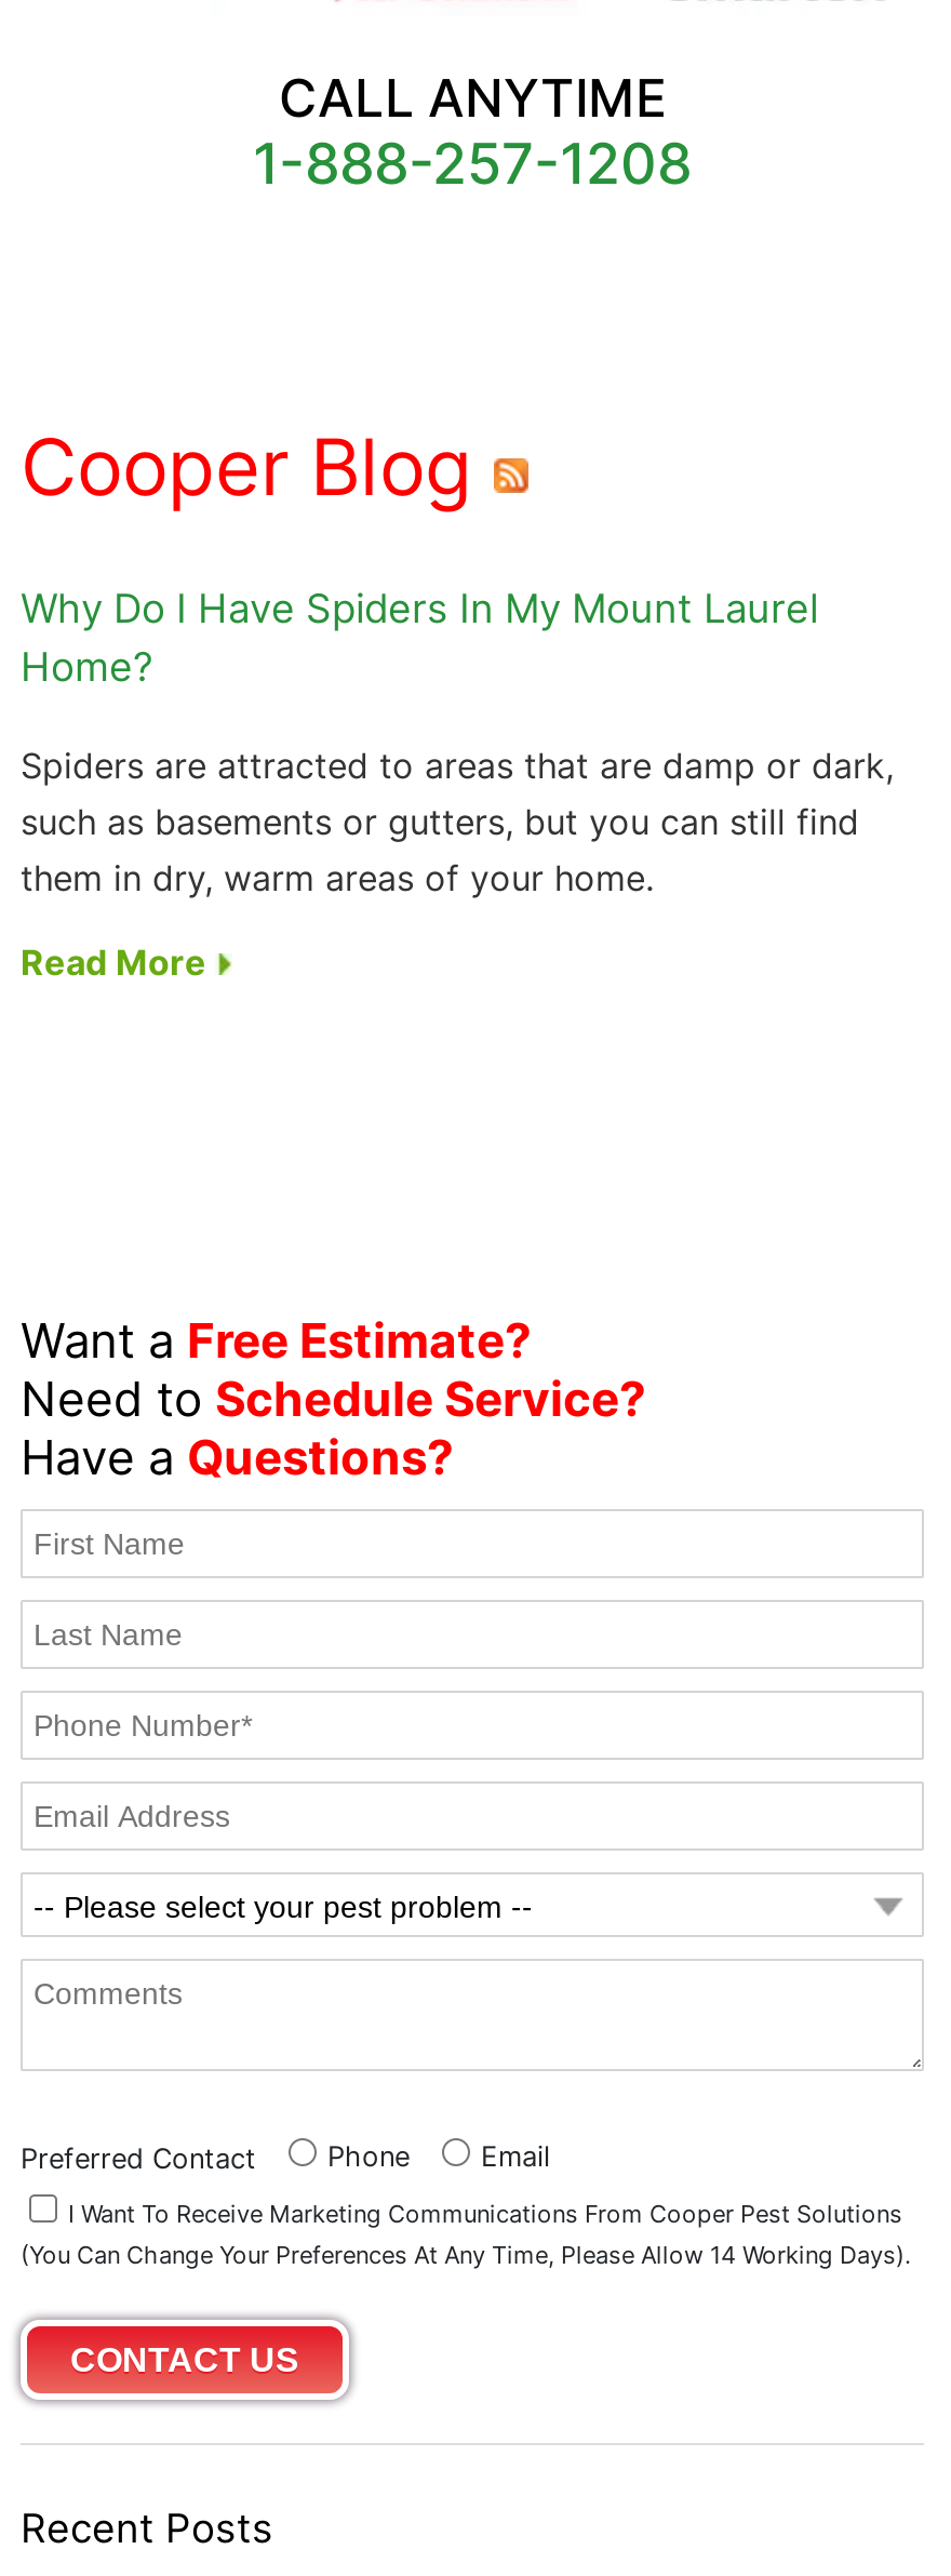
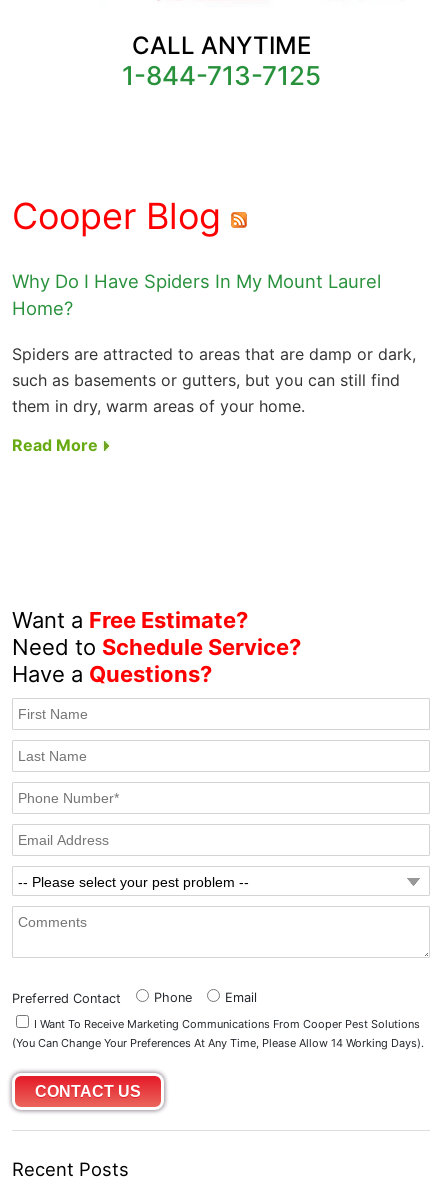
[253,130,692,197] 1-888-257-1208 -> [121,60,320,91] 1-844-713-7125

